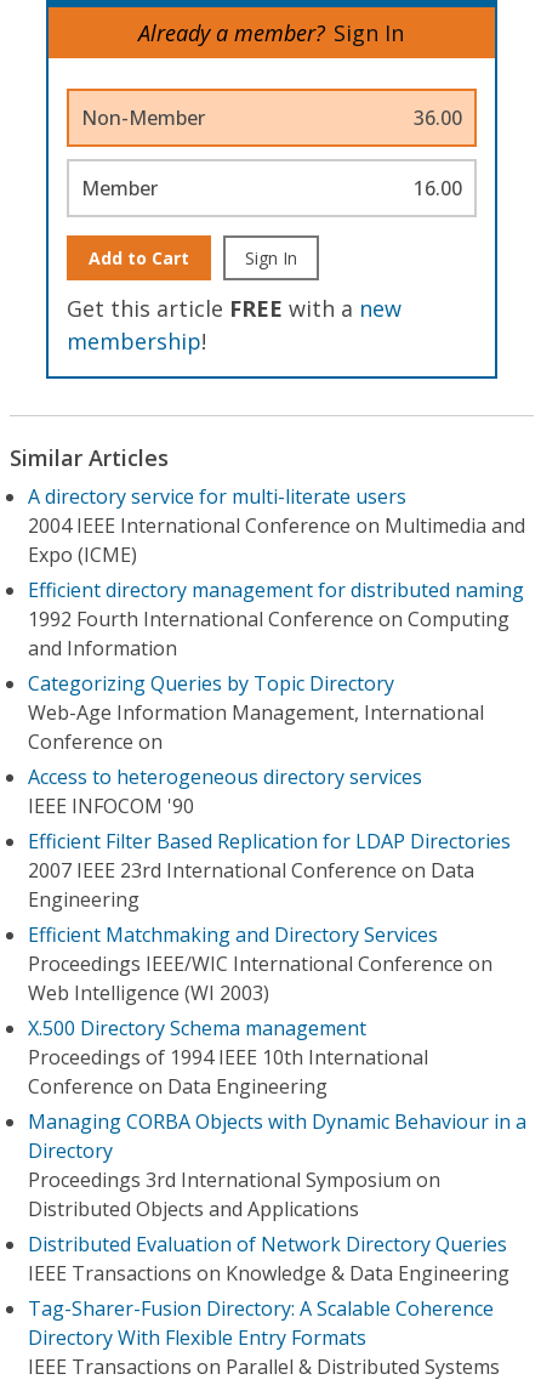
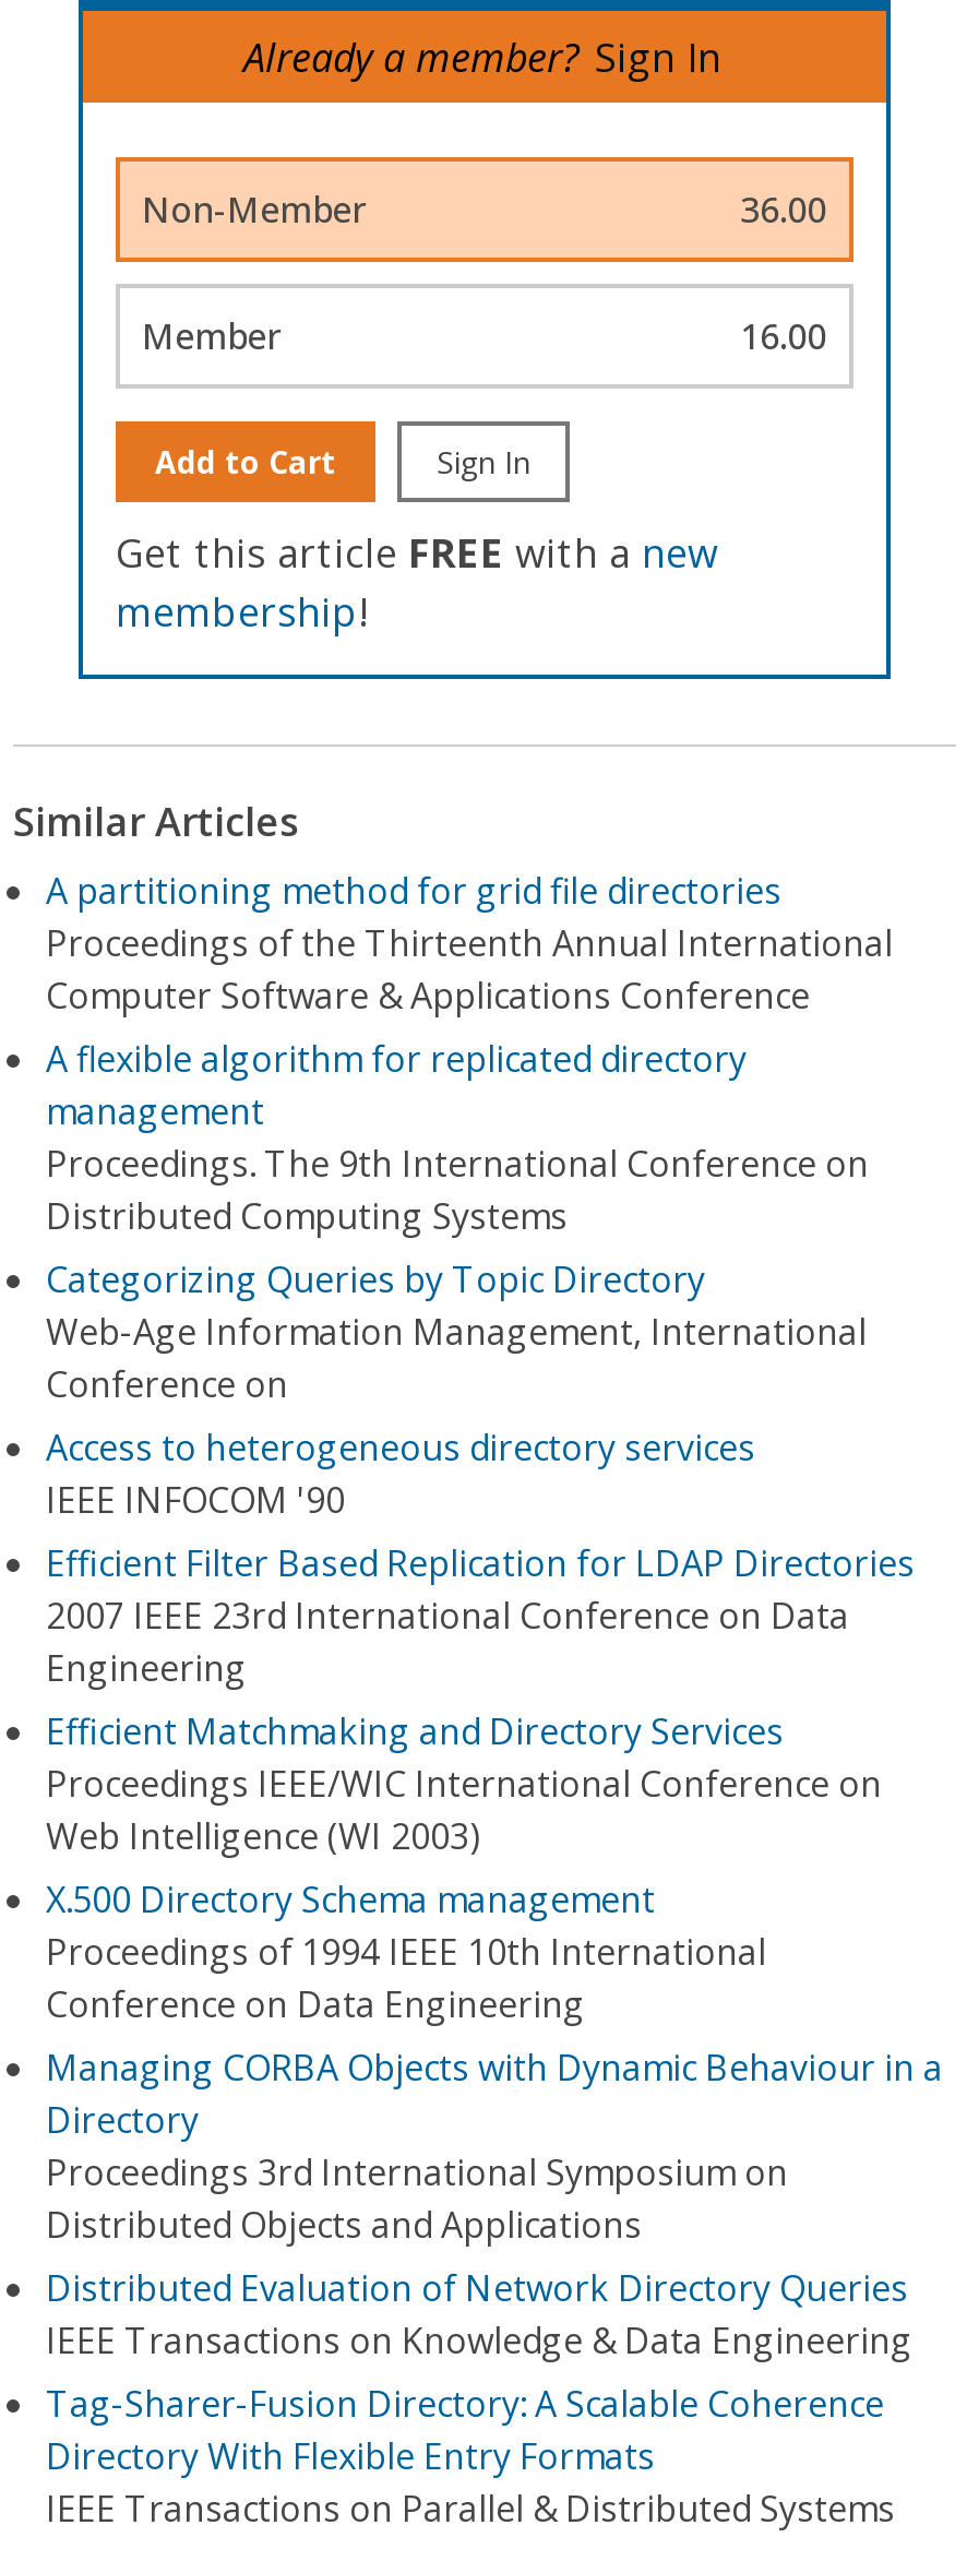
[28,483,525,662] A directory service for multi-literate users | 2004 IEEE International Conference on Multimedia and | Expo (ICME) | Efficient directory management for distributed naming | 1992 Fourth International Conference on Computing | and Information -> [46,867,893,1240] A partitioning method for grid file directories | Proceedings of the Thirteenth Annual International | Computer Software & Applications Conference | A flexible algorithm for replicated directory | management | Proceedings. The 9th International Conference on | Distributed Computing Systems

